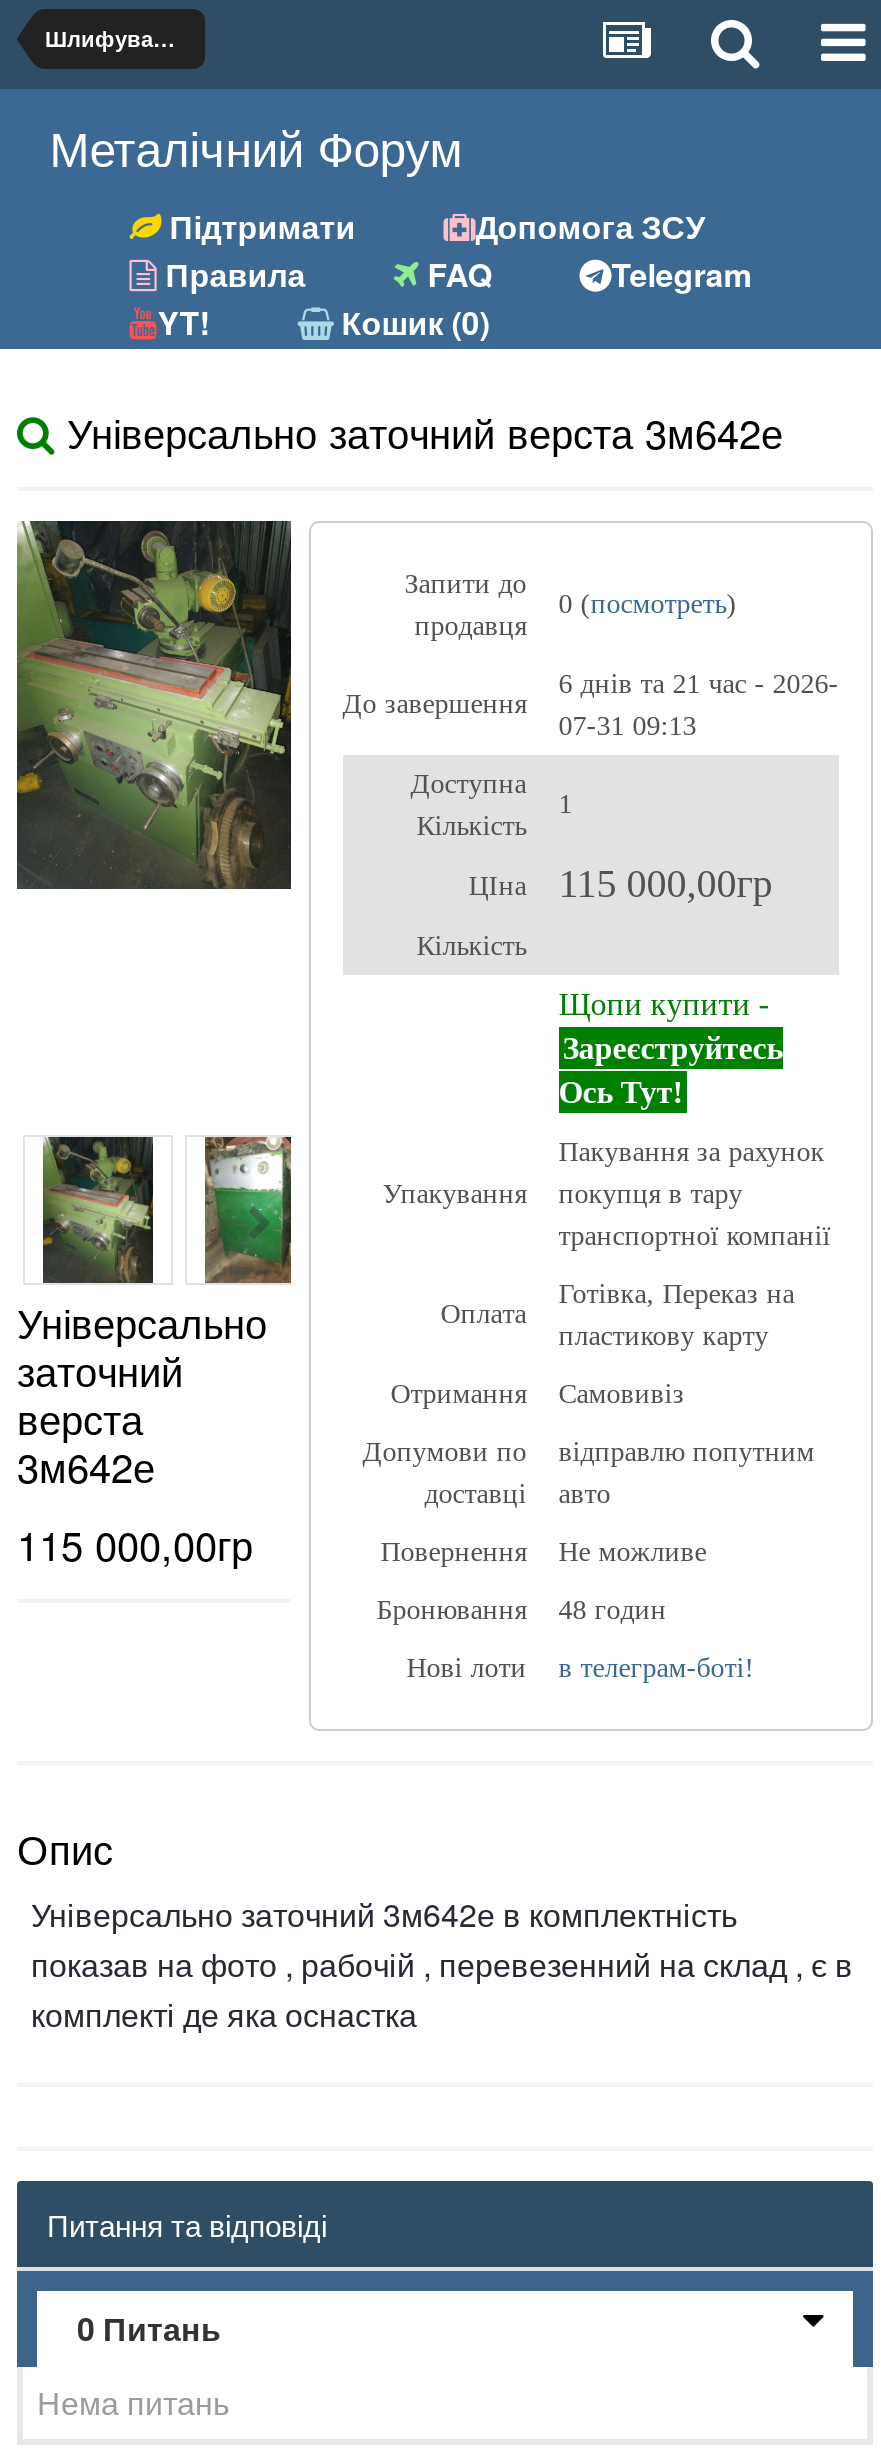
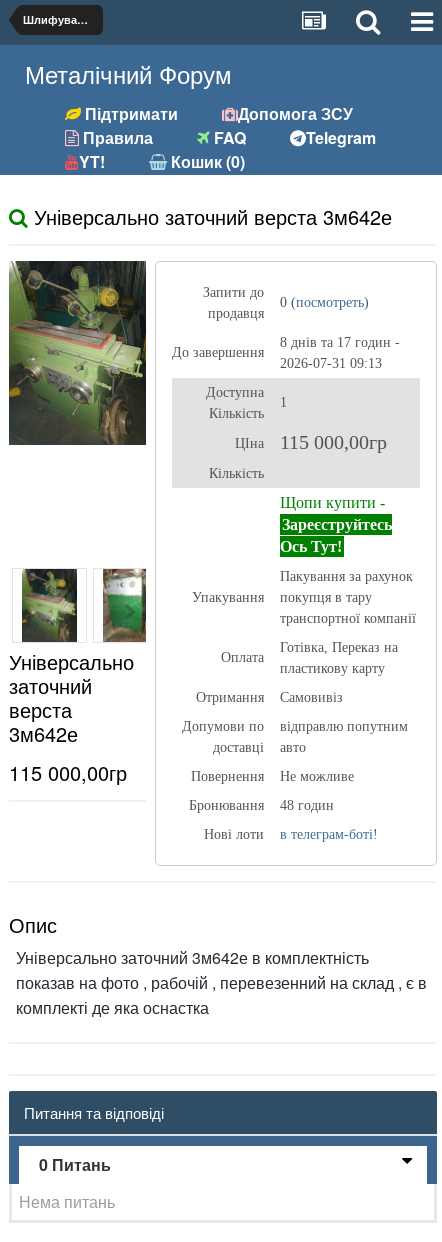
[558,669,838,741] 6 днів та 21 час - 2026- | 07-31 09:13 -> [280,335,400,371] 8 днів та 17 годин - | 2026-07-31 09:13

